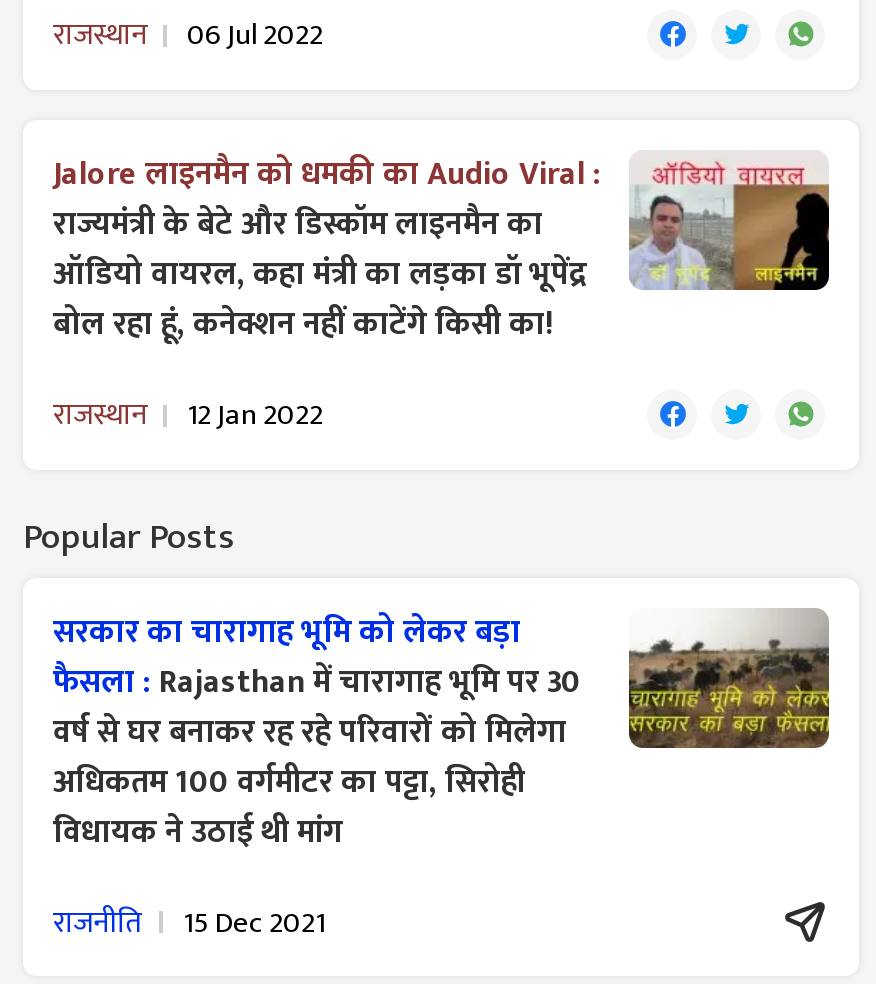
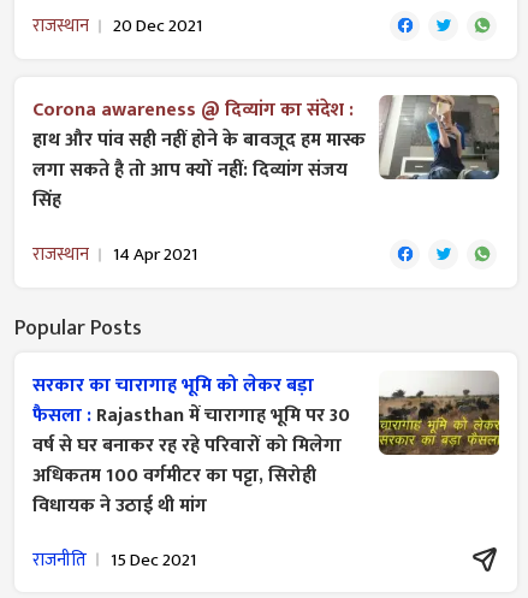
[53,10,323,60] राजस्थान 06 Jul 2022 -> [32,11,202,41] राजस्थान 20 Dec 2021
[53,148,831,352] [image] | Jalore लाइनमैन को धमकी का Audio Viral : | राज्यमंत्री के बेटे और डिस्कॉम लाइनमैन का | ऑडियो वायरल, कहा मंत्री का लड़का डॉ भूपेंद्र | बोल रहा हूं, कनेक्शन नहीं काटेंगे किसी का! -> [32,94,500,217] [image] | Corona awareness @ दिव्यांग का संदेश : | हाथ और पांव सही नहीं होने के बावजूद हम मास्क | लगा सकते है तो आप क्यों नहीं: दिव्यांग संजय | सिंह
[53,390,323,440] राजस्थान 12 Jan 2022 -> [32,240,197,270] राजस्थान 14 Apr 2021

